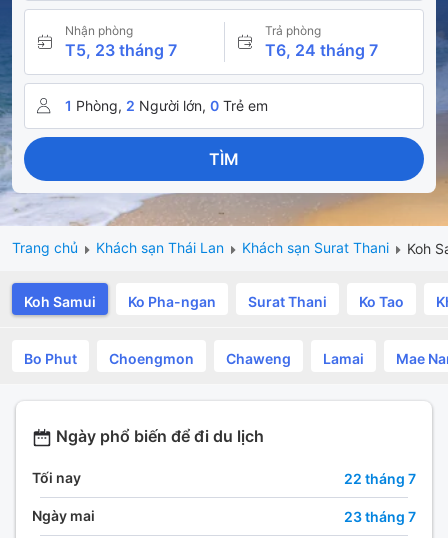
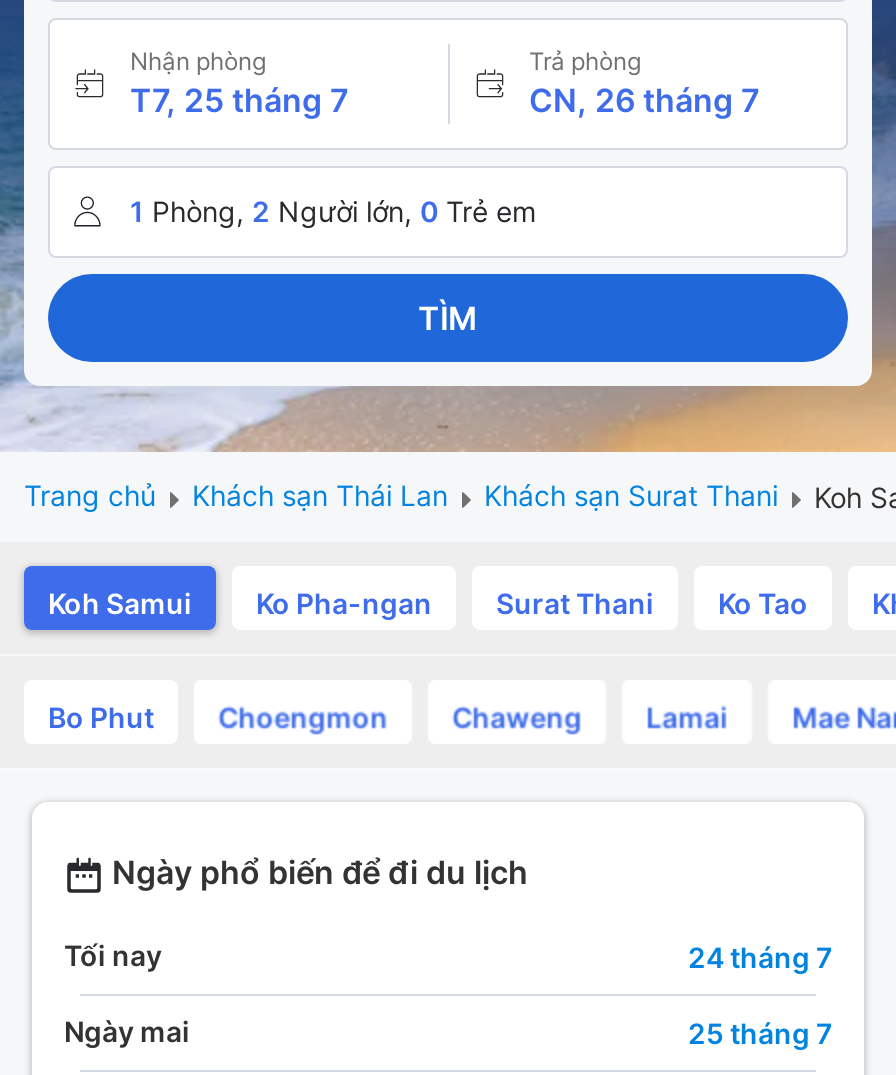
[65,40,177,60] T5, 23 tháng 7 -> [130,80,348,120] T7, 25 tháng 7
[264,40,377,60] T6, 24 tháng 7 -> [529,80,759,120] CN, 26 tháng 7
[344,470,416,487] 22 tháng 7 -> [688,939,832,973] 24 tháng 7
[344,508,416,525] 23 tháng 7 -> [688,1015,832,1049] 25 tháng 7

